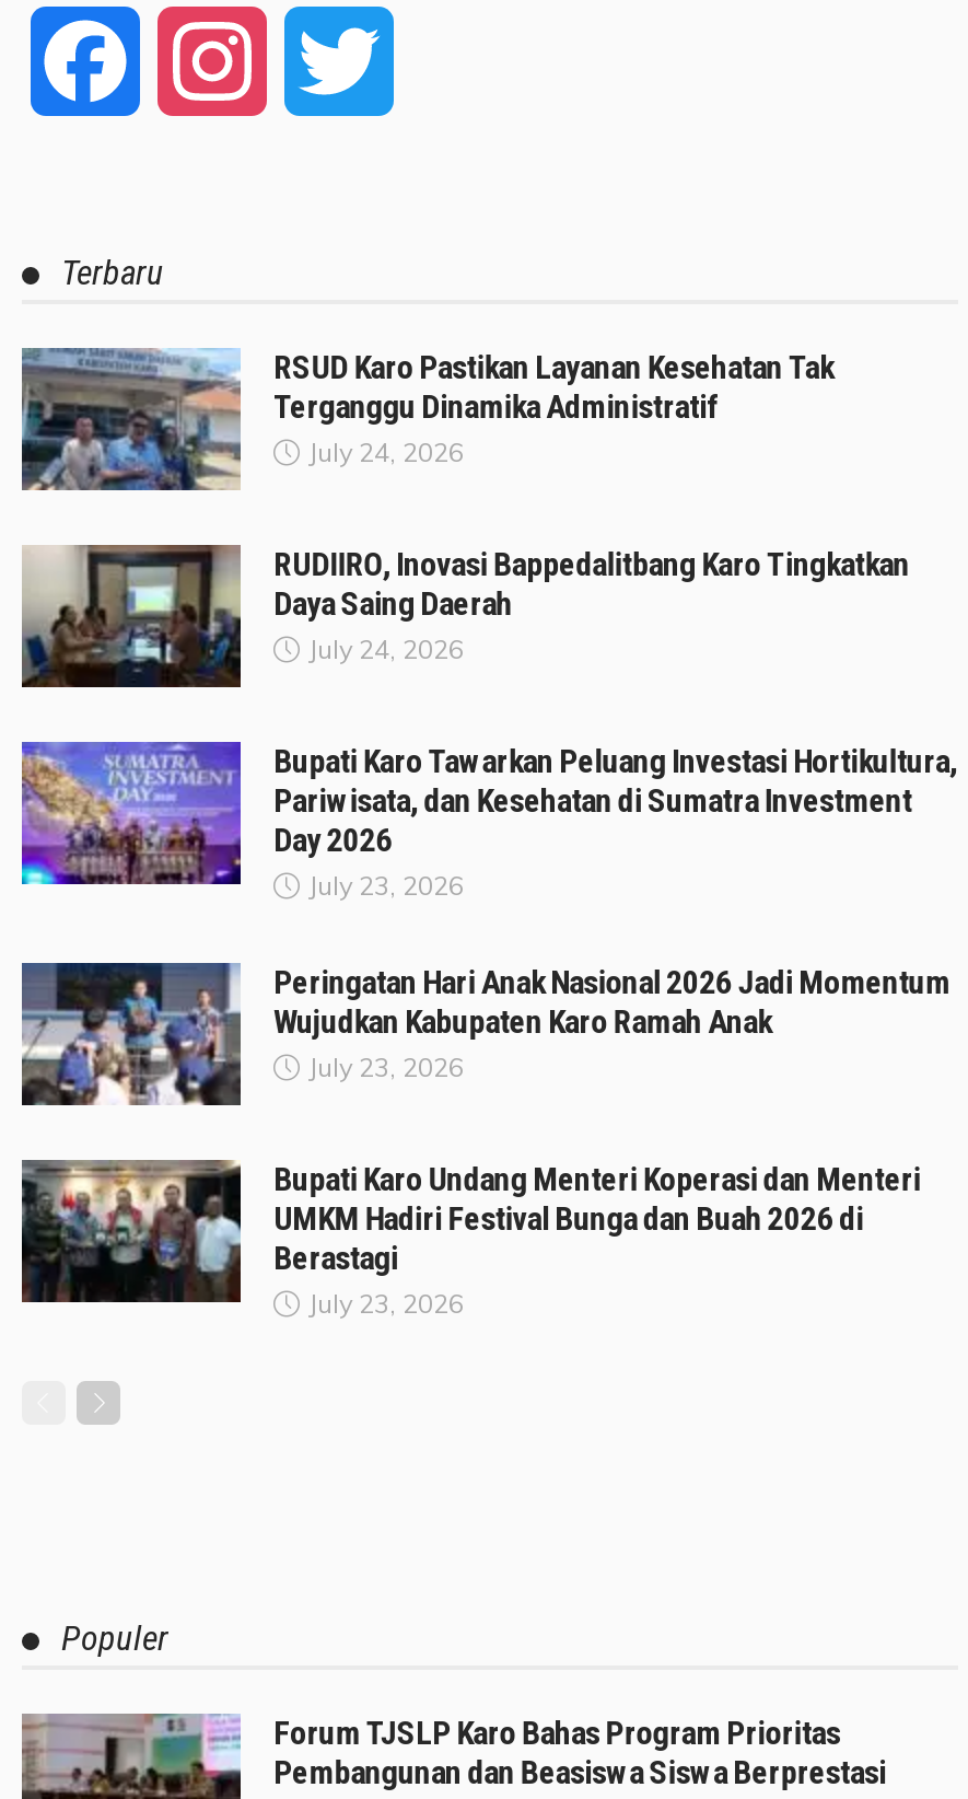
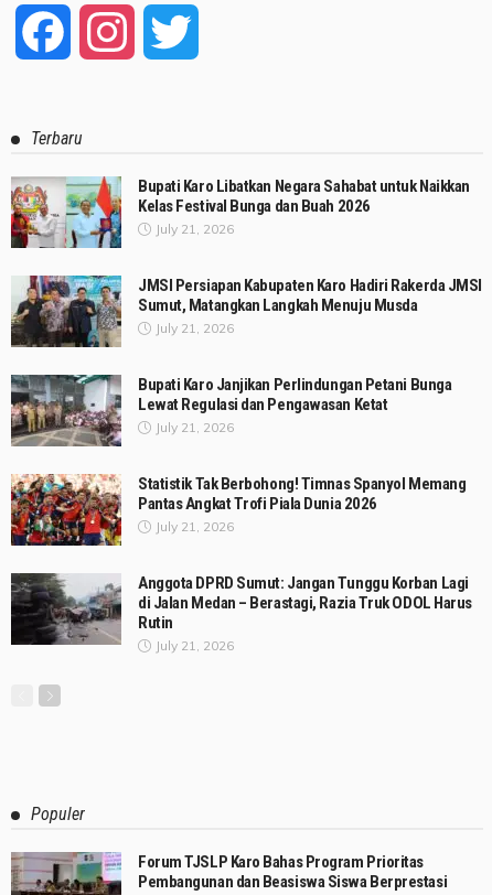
[20,348,833,492] [image] | RSUD Karo Pastikan Layanan Kesehatan Tak | Terganggu Dinamika Administratif | July 24, 2026 -> [10,176,470,249] [image] | Bupati Karo Libatkan Negara Sahabat untuk Naikkan | Kelas Festival Bunga dan Buah 2026 | July 21, 2026
[22,543,910,689] [image] | RUDIIRO, Inovasi Bappedalitbang Karo Tingkatkan | Daya Saing Daerah | July 24, 2026 -> [12,274,482,348] [image] | JMSI Persiapan Kabupaten Karo Hadiri Rakerda JMSI | Sumut, Matangkan Langkah Menuju Musda | July 21, 2026
[20,740,957,902] [image] | Bupati Karo Tawarkan Peluang Investasi Hortikultura, | Pariwisata, dan Kesehatan di Sumatra Investment | Day 2026 | July 23, 2026 -> [10,374,452,447] [image] | Bupati Karo Janjikan Perlindungan Petani Bunga | Lewat Regulasi dan Pengawasan Ketat | July 21, 2026
[20,961,950,1107] [image] | Peringatan Hari Anak Nasional 2026 Jadi Momentum | Wujudkan Kabupaten Karo Ramah Anak | July 23, 2026 -> [10,473,466,547] [image] | Statistik Tak Berbohong! Timnas Spanyol Memang | Pantas Angkat Trofi Piala Dunia 2026 | July 21, 2026
[22,1160,921,1320] [image] | Bupati Karo Undang Menteri Koperasi dan Menteri | UMKM Hadiri Festival Bunga dan Buah 2026 di | Berastagi | July 23, 2026 -> [12,573,472,654] [image] | Anggota DPRD Sumut: Jangan Tunggu Korban Lagi | di Jalan Medan – Berastagi, Razia Truk ODOL Harus | Rutin | July 21, 2026

